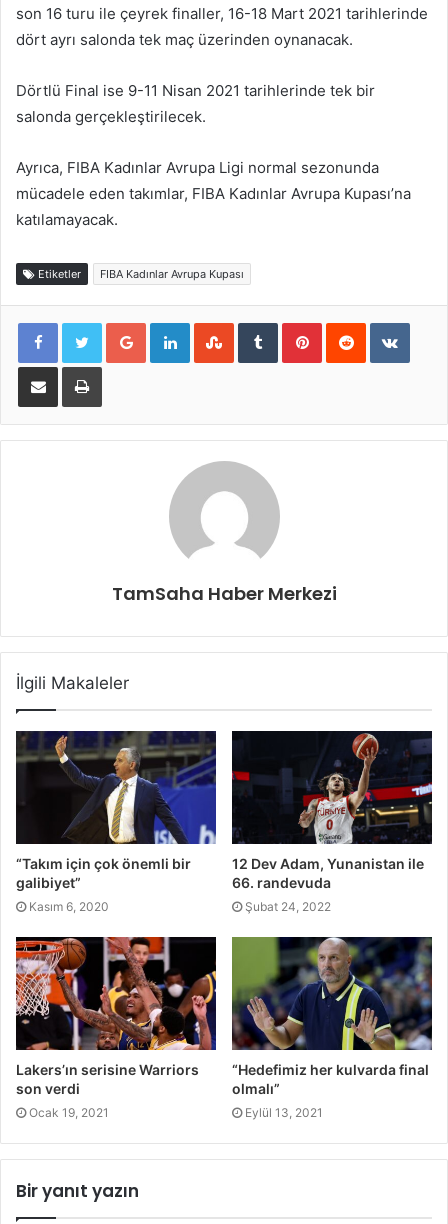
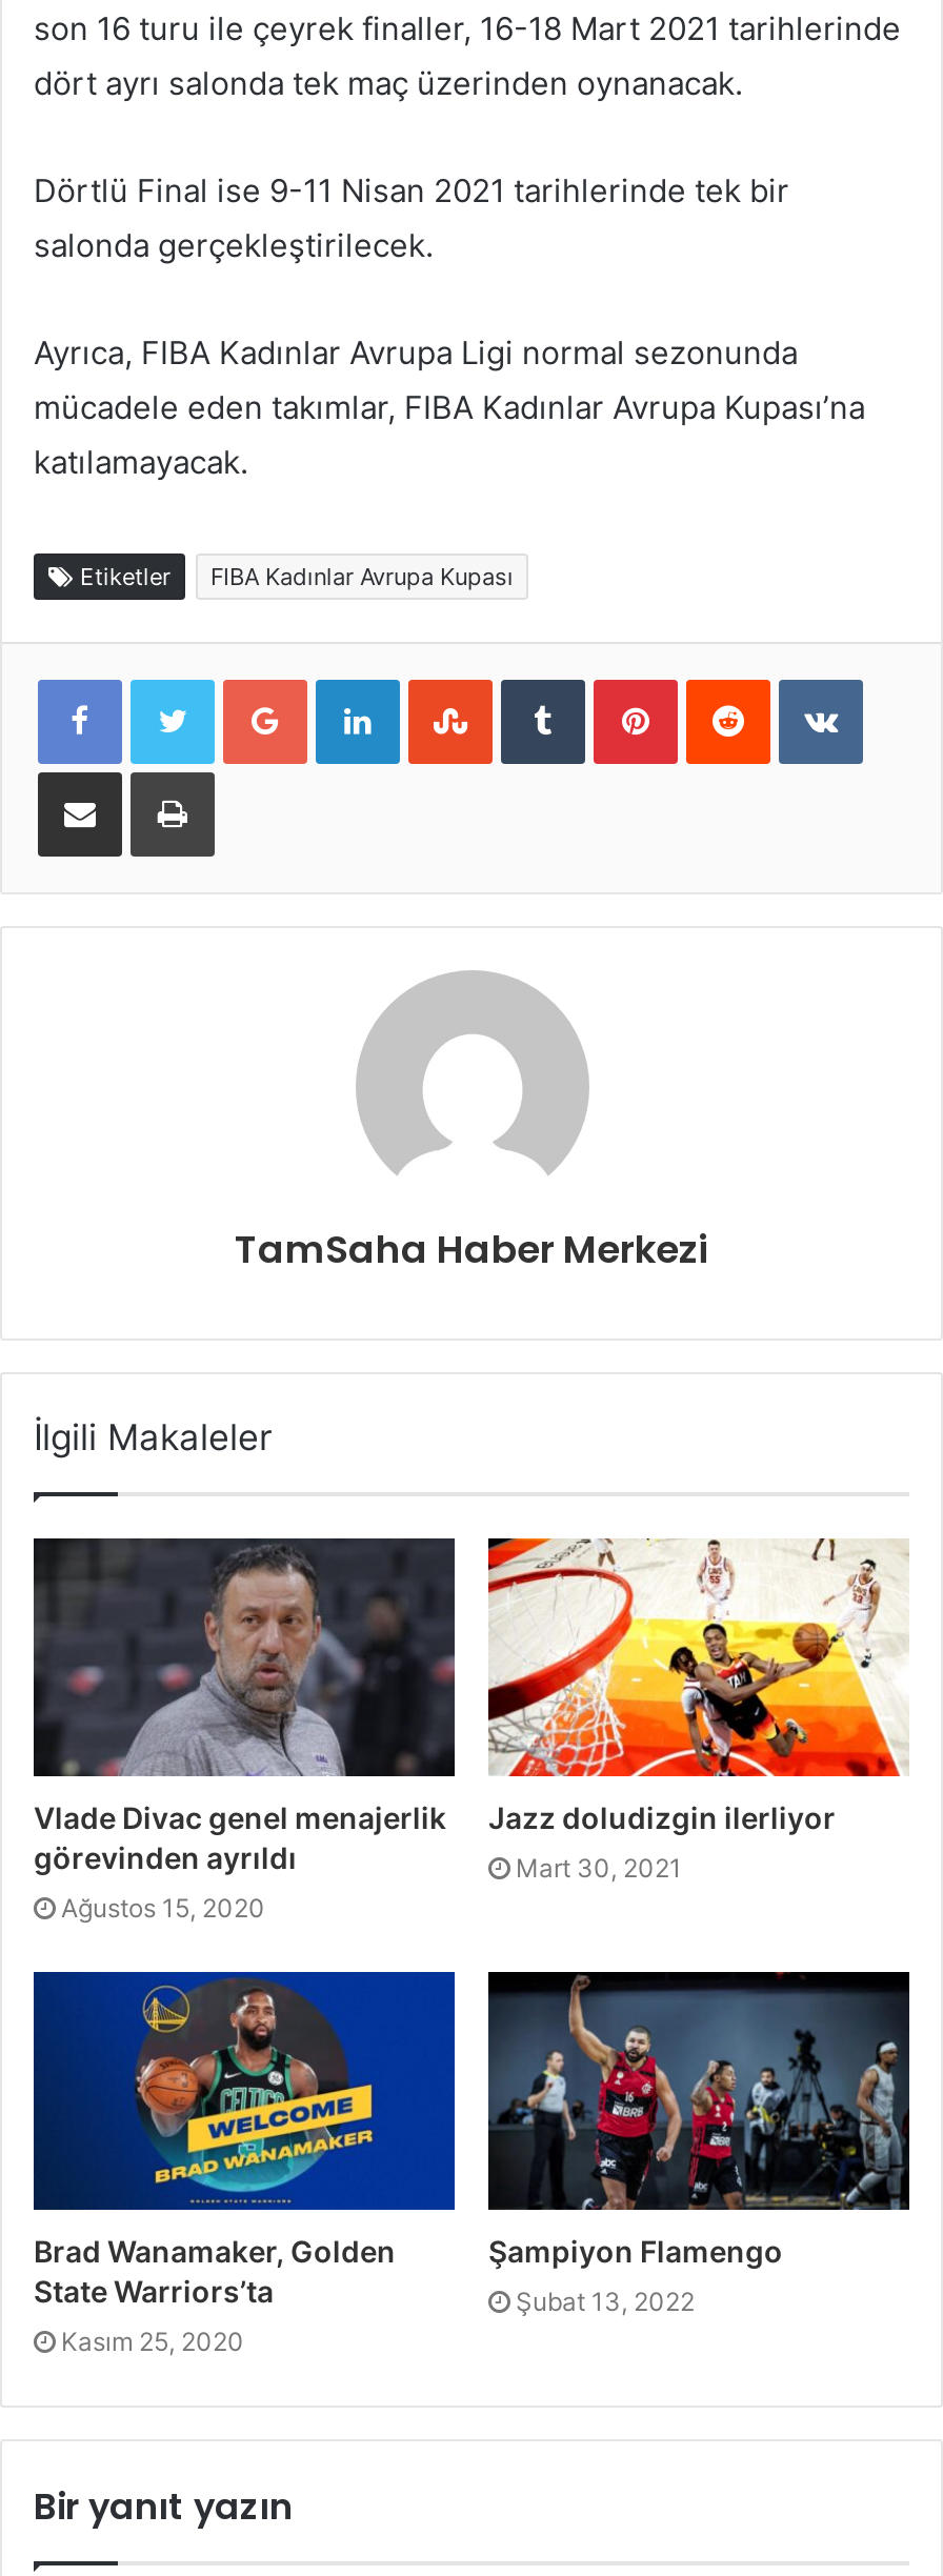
[16,732,217,891] [image] | “Takım için çok önemli bir | galibiyet” -> [34,1541,457,1875] [image] | Vlade Divac genel menajerlik | görevinden ayrıldı
[231,730,433,891] [image] | 12 Dev Adam, Yunanistan ile | 66. randevuda -> [486,1536,909,1835] [image] | Jazz doludizgin ilerliyor
[29,899,109,914] Kasım 6, 2020 -> [61,1892,265,1923] Ağustos 15, 2020
[245,899,331,914] Şubat 24, 2022 -> [516,1852,682,1883] Mart 30, 2021
[15,936,217,1097] [image] | Lakers’ın serisine Warriors | son verdi -> [32,1970,457,2308] [image] | Brad Wanamaker, Golden | State Warriors’ta
[231,936,433,1097] [image] | “Hedefimiz her kulvarda final | olmalı” -> [486,1970,909,2268] [image] | Şampiyon Flamengo
[29,1105,109,1120] Ocak 19, 2021 -> [61,2325,244,2356] Kasım 25, 2020
[245,1105,323,1120] Eylül 13, 2021 -> [516,2285,695,2316] Şubat 13, 2022

